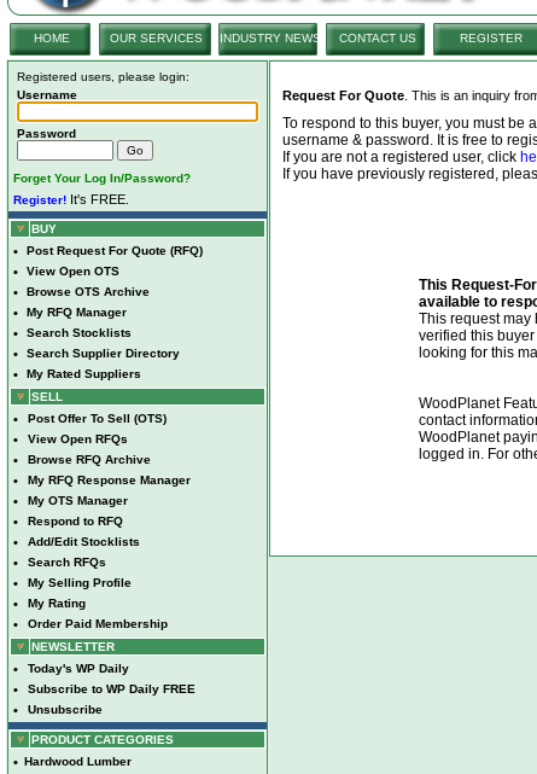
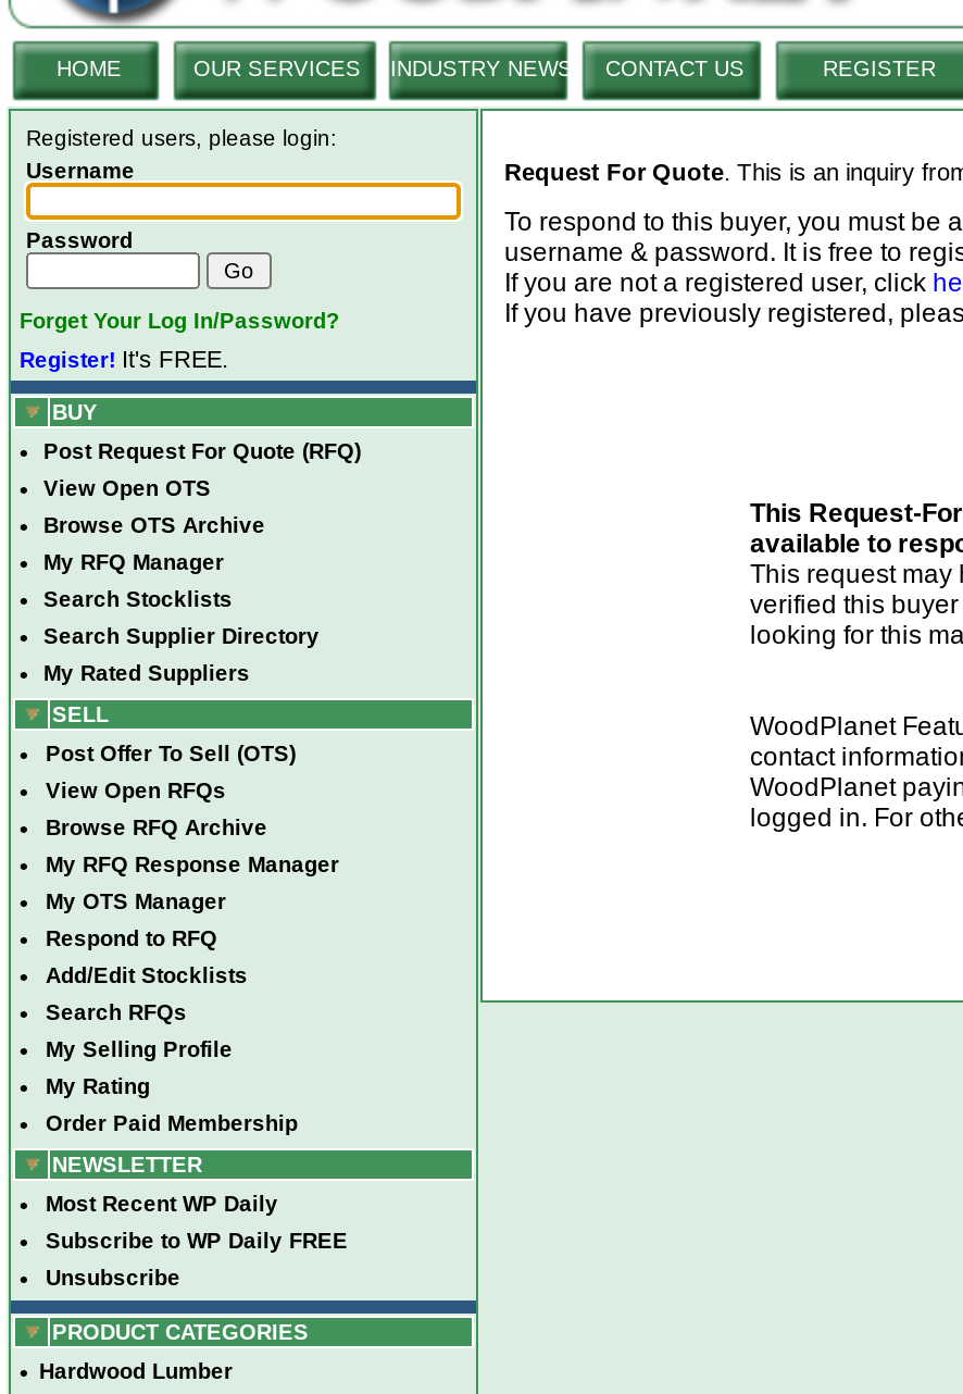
[28,662,129,675] Today's WP Daily -> [46,1192,278,1216] Most Recent WP Daily

